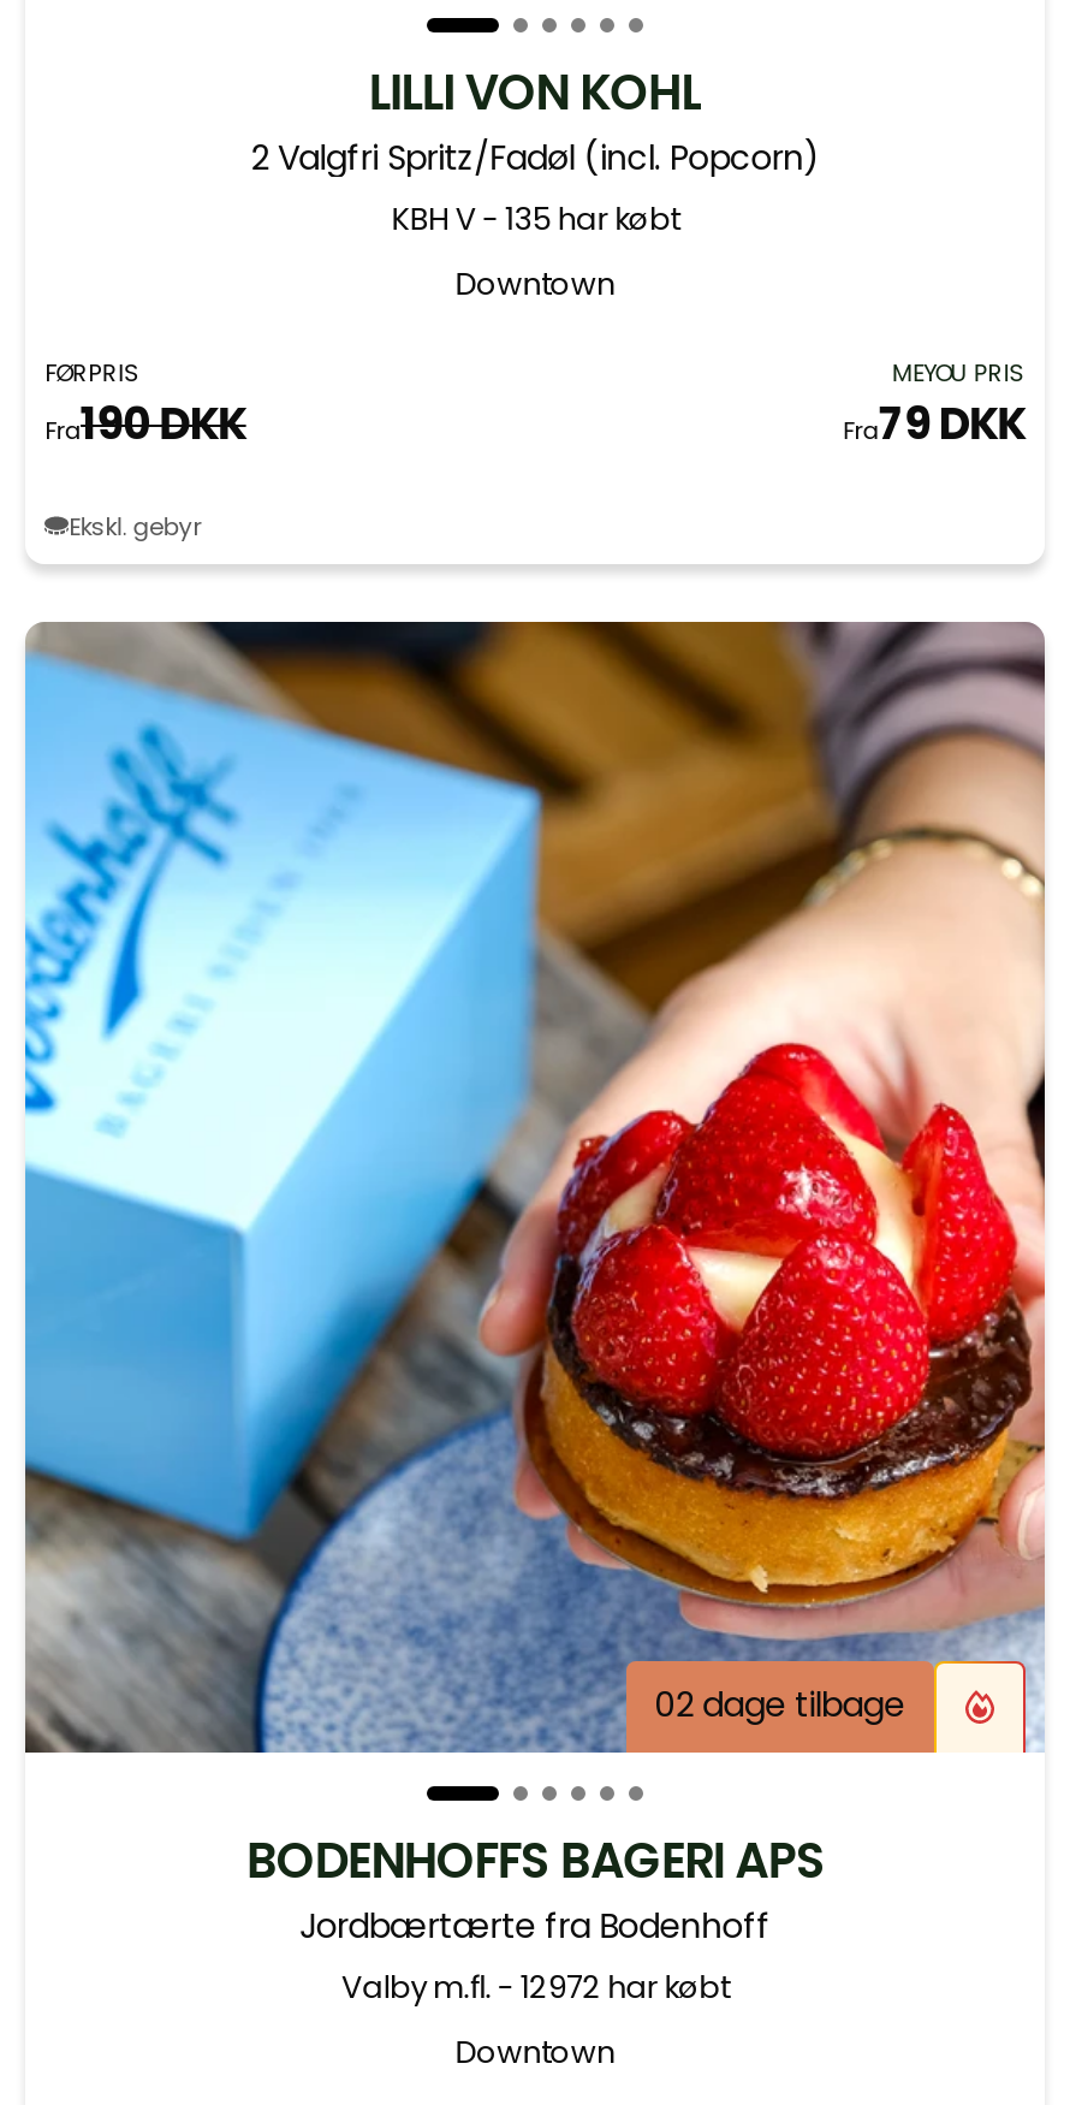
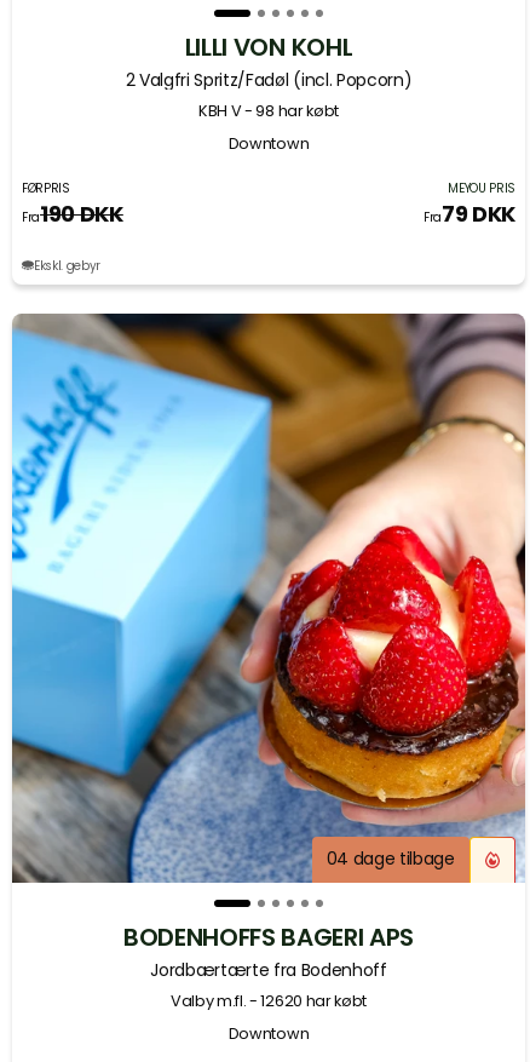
[391,197,679,238] KBH V - 135 har købt -> [198,100,339,120] KBH V - 98 har købt
[654,1681,905,1729] 02 dage tilbage -> [326,847,455,871] 04 dage tilbage
[341,1967,729,2008] Valby m.fl. - 12972 har købt -> [171,991,367,1011] Valby m.fl. - 12620 har købt

